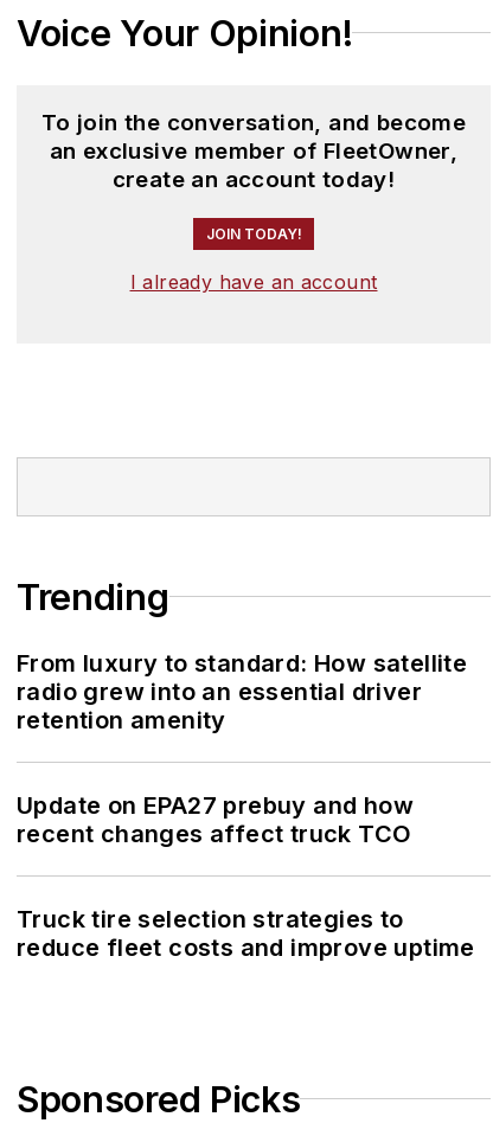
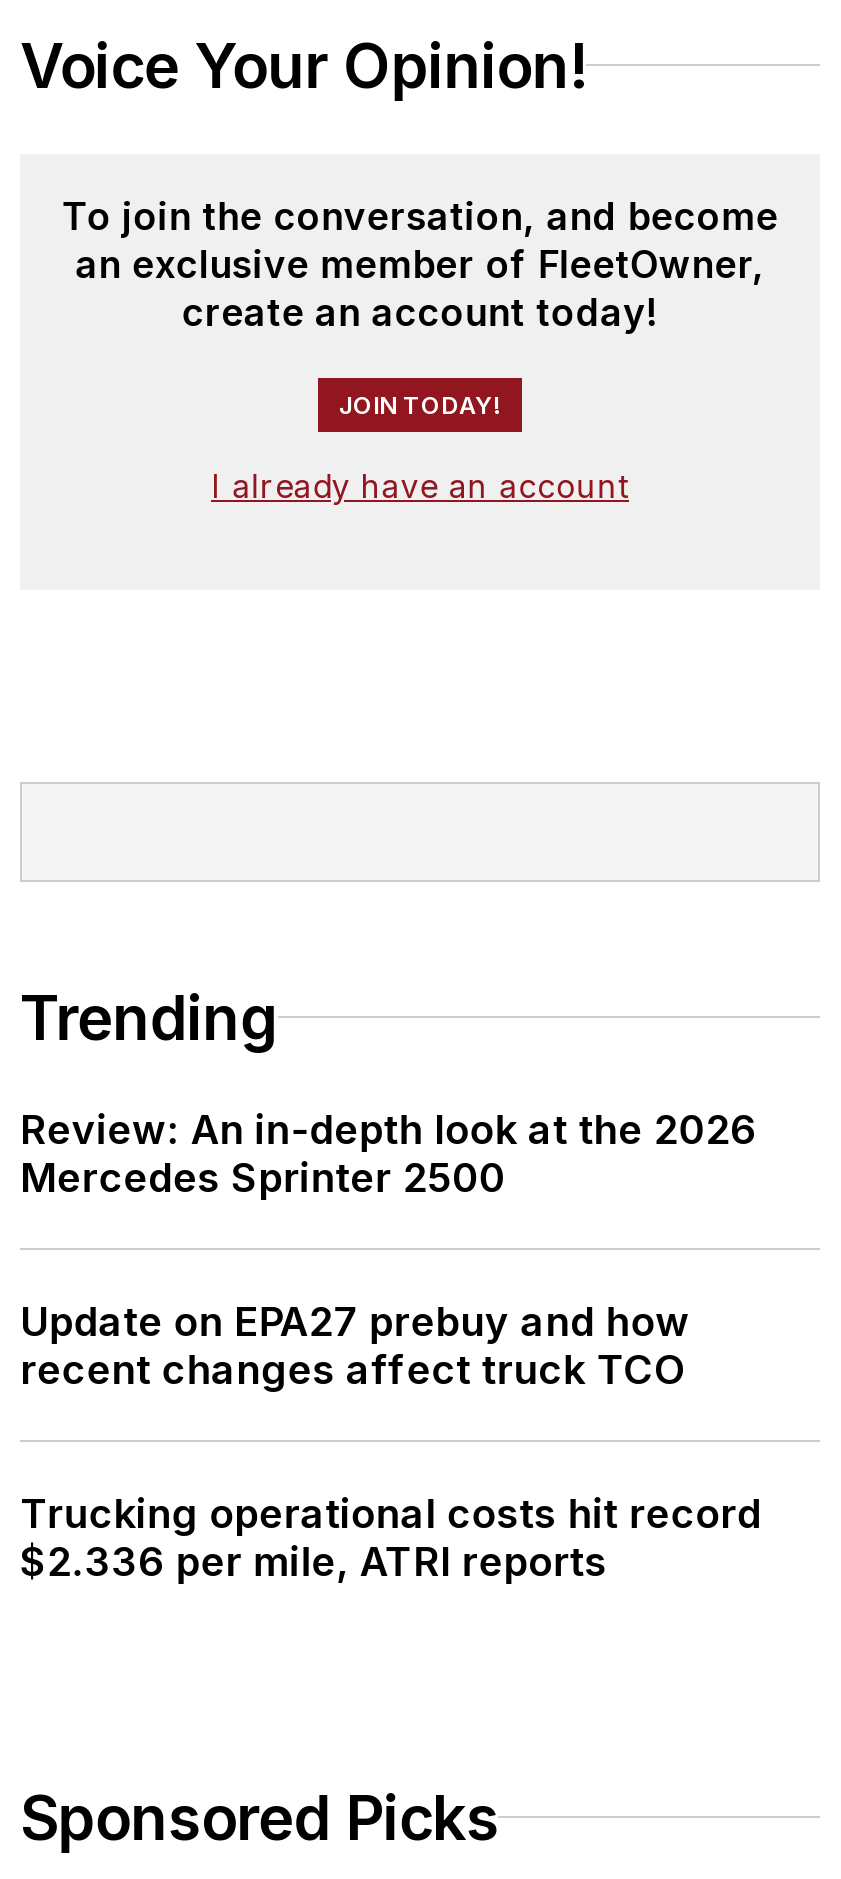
[17,649,467,734] From luxury to standard: How satellite | radio grew into an essential driver | retention amenity -> [20,1105,757,1201] Review: An in-depth look at the 2026 | Mercedes Sprinter 2500
[17,905,475,961] Truck tire selection strategies to | reduce fleet costs and improve uptime -> [20,1489,762,1585] Trucking operational costs hit record | $2.336 per mile, ATRI reports

